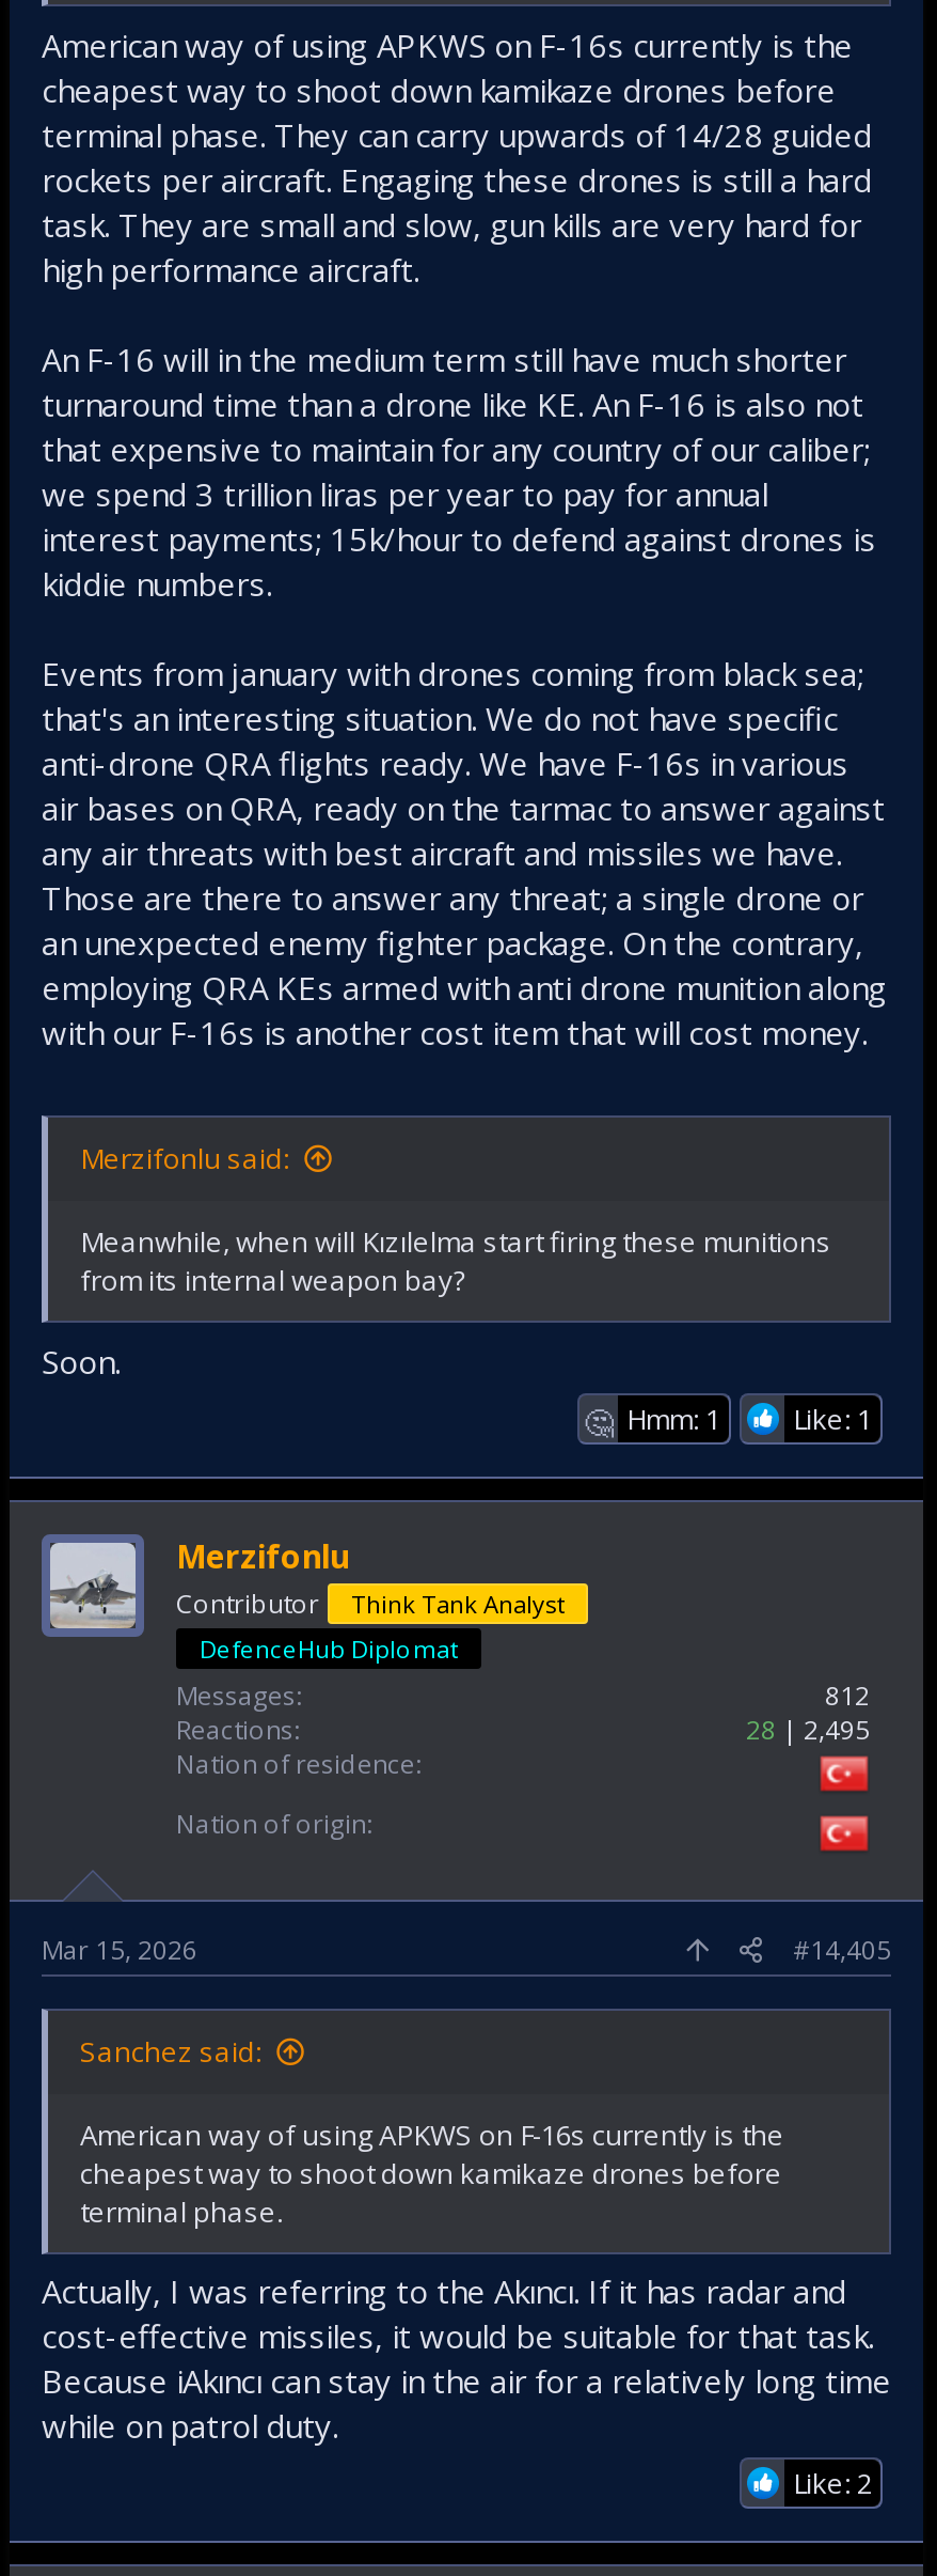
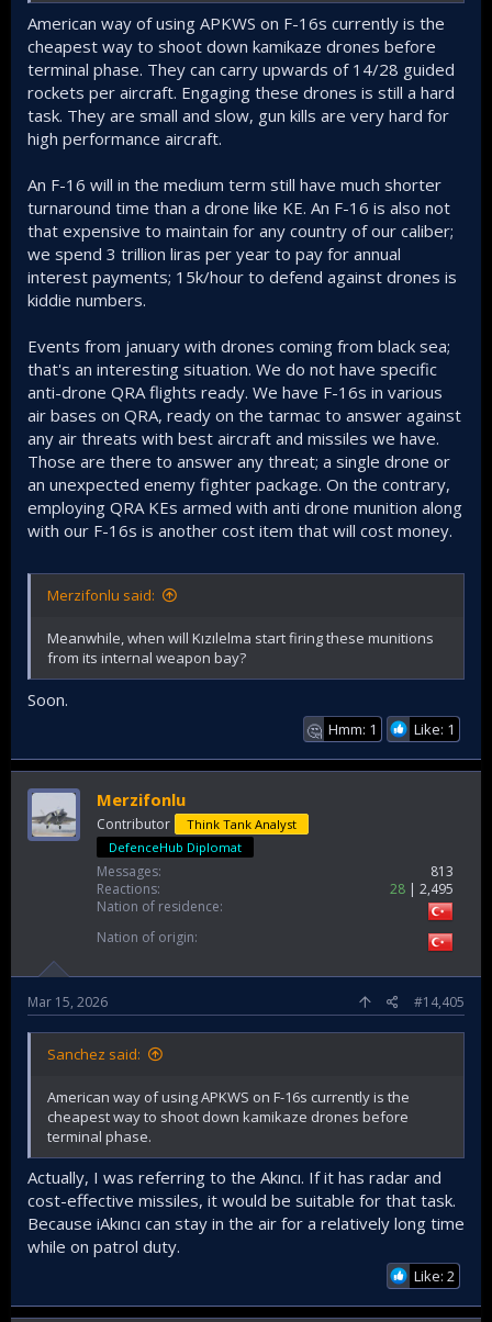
[825,1676,870,1713] 812 -> [431,861,454,880] 813

